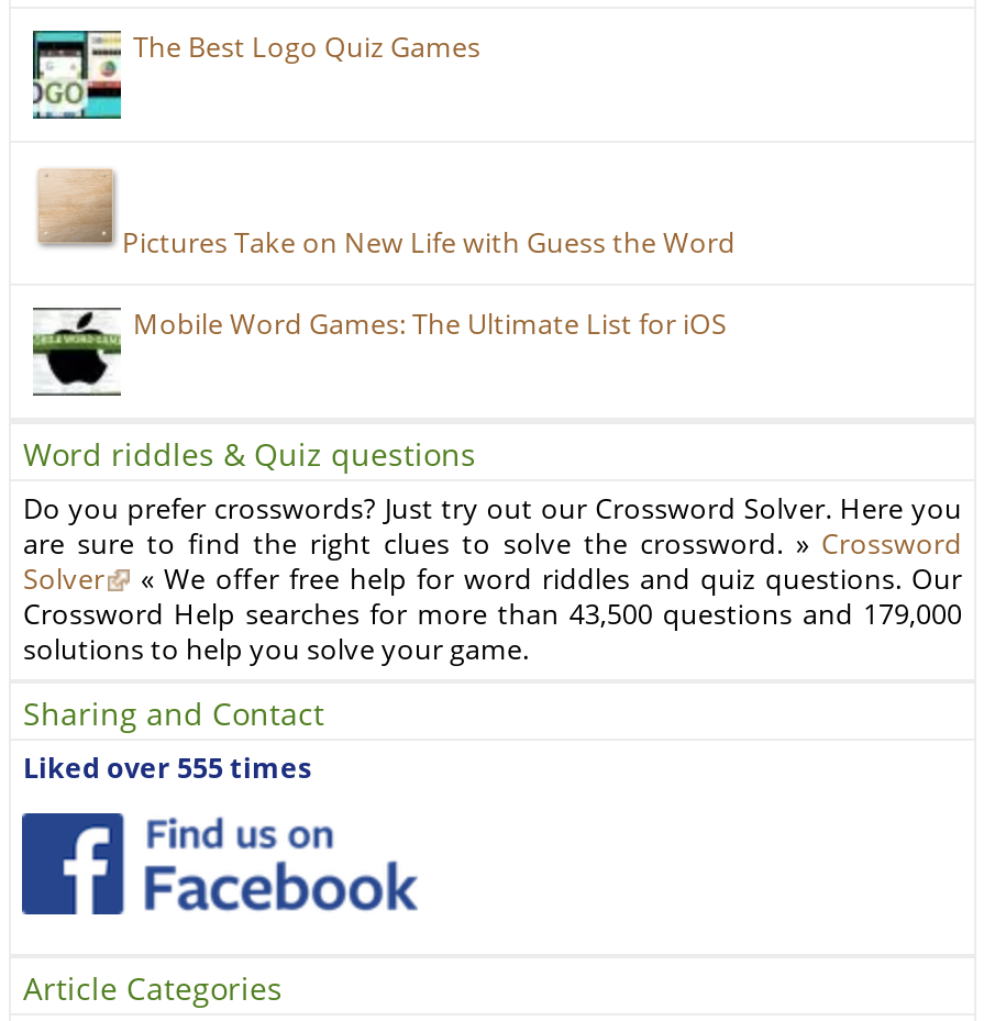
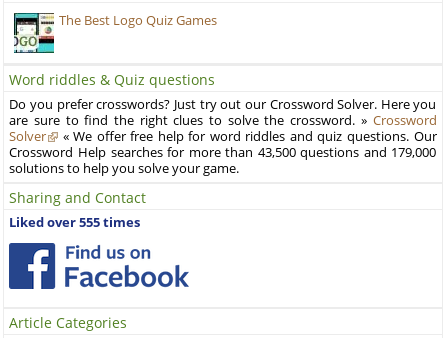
[35,167,736,342] [image] | Pictures Take on New Life with Guess the Word | Mobile Word Games: The Ultimate List for iOS -> none
[31,306,121,398] [image] -> none

